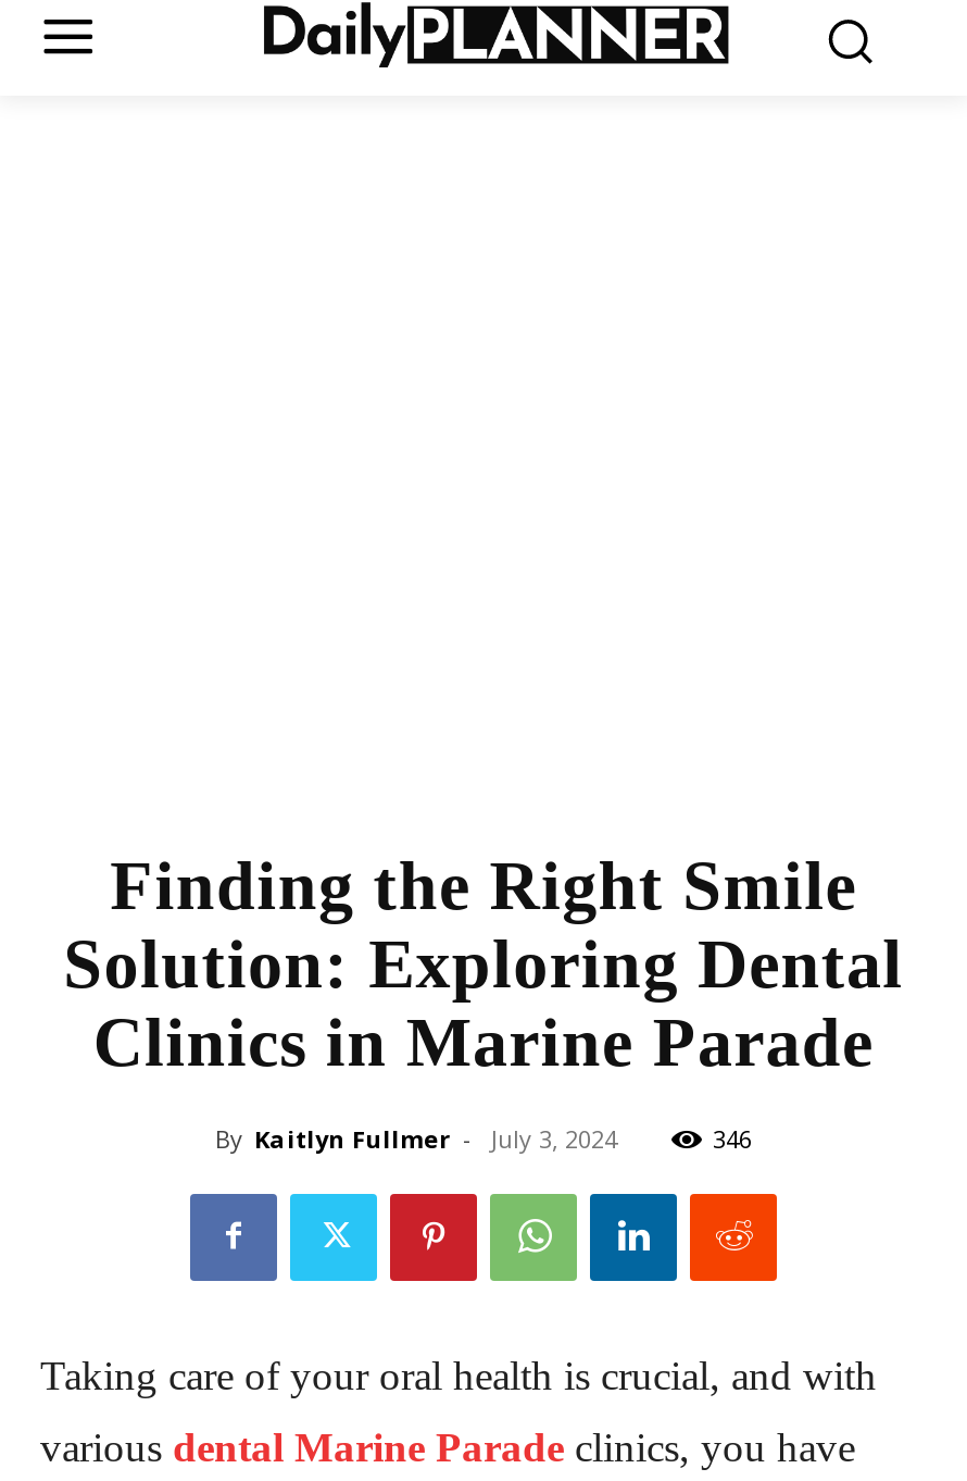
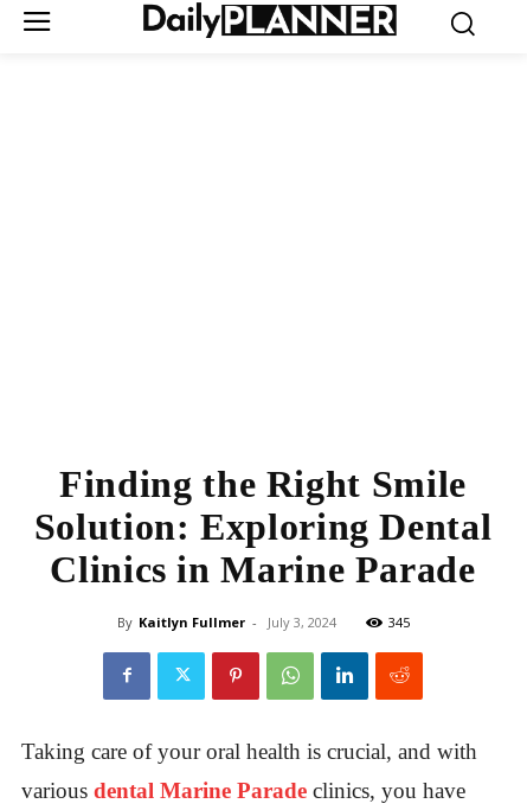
[713,1121,752,1154] 346 -> [388,613,409,630] 345

